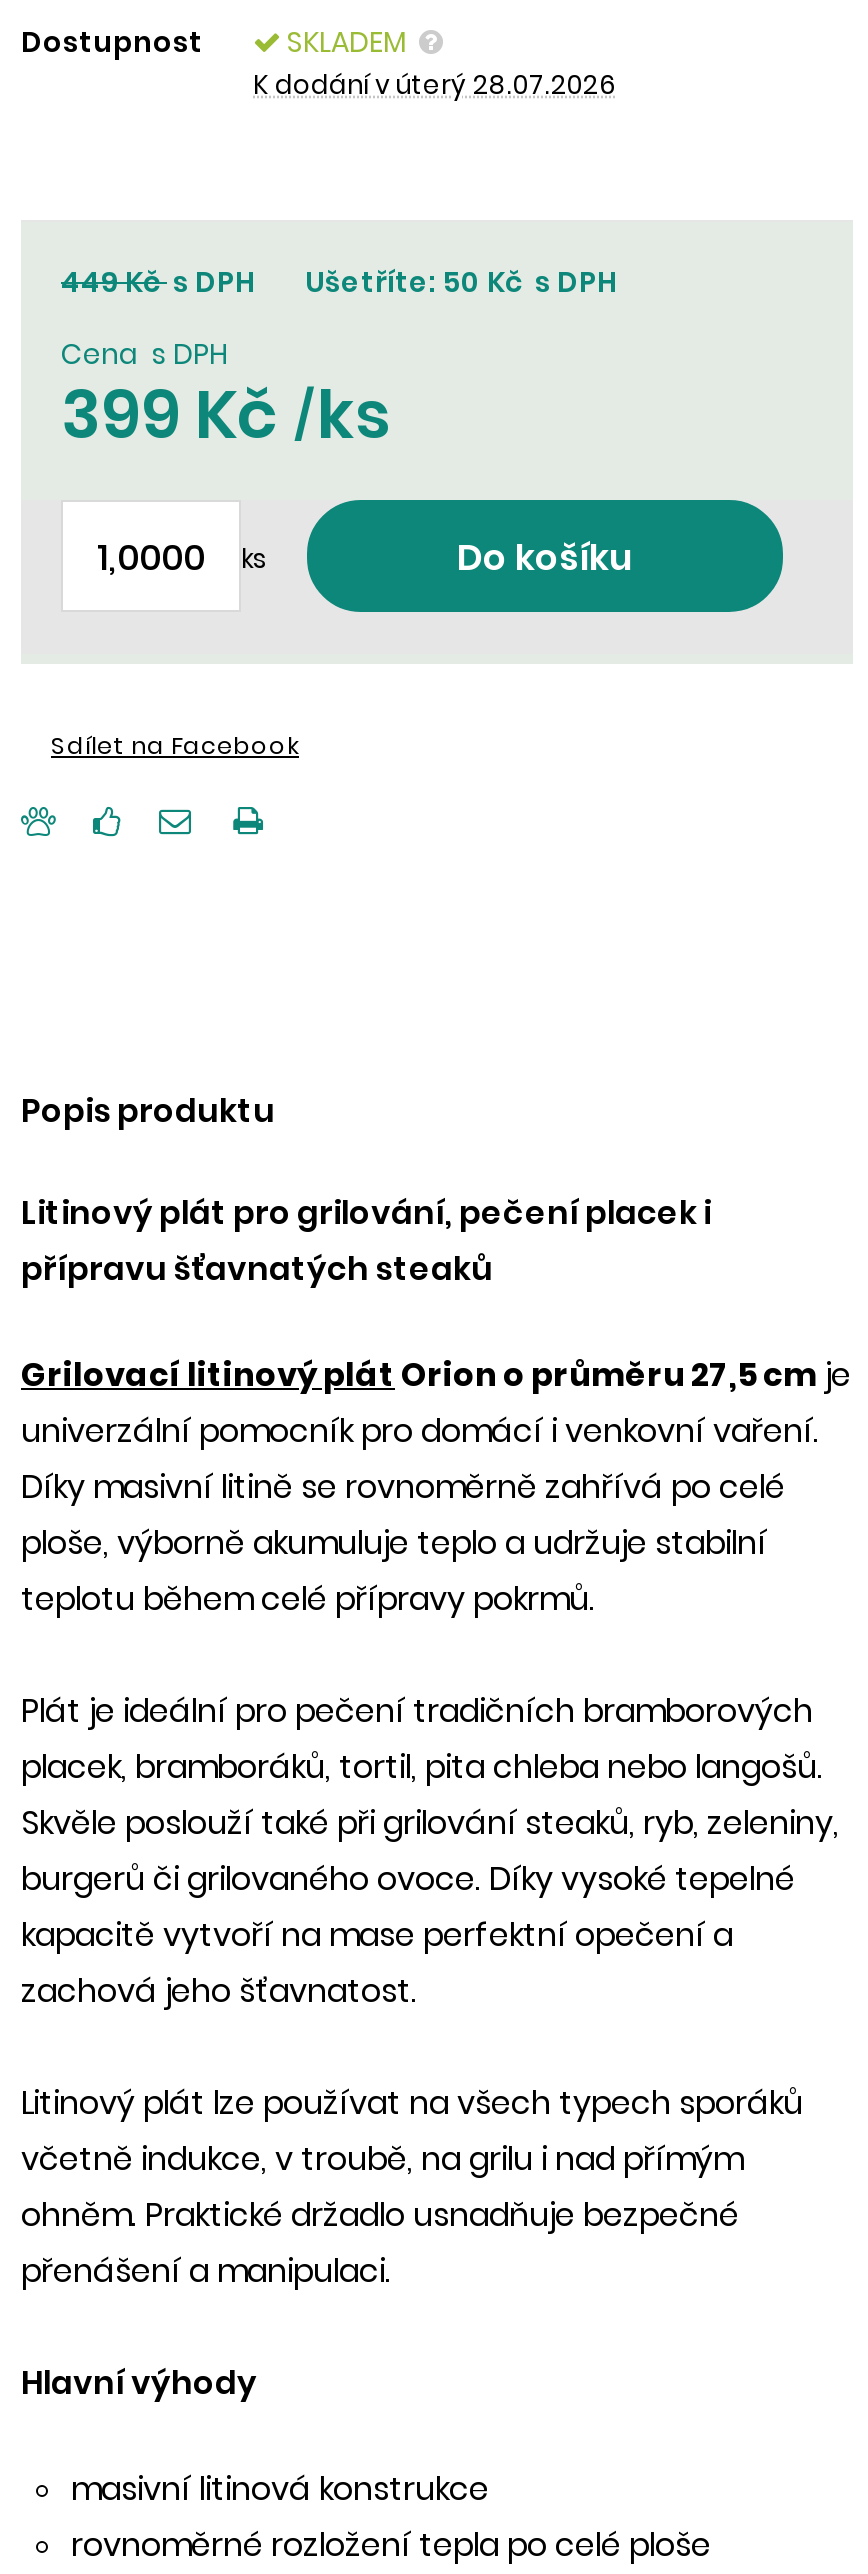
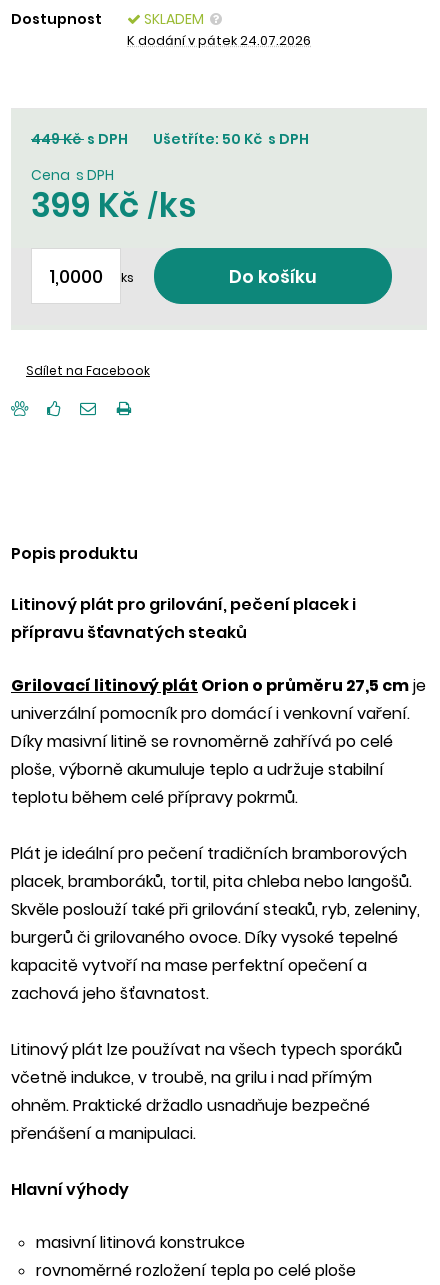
[253,66,615,104] K dodání v úterý 28.07.2026 -> [127,31,311,50] K dodání v pátek 24.07.2026

